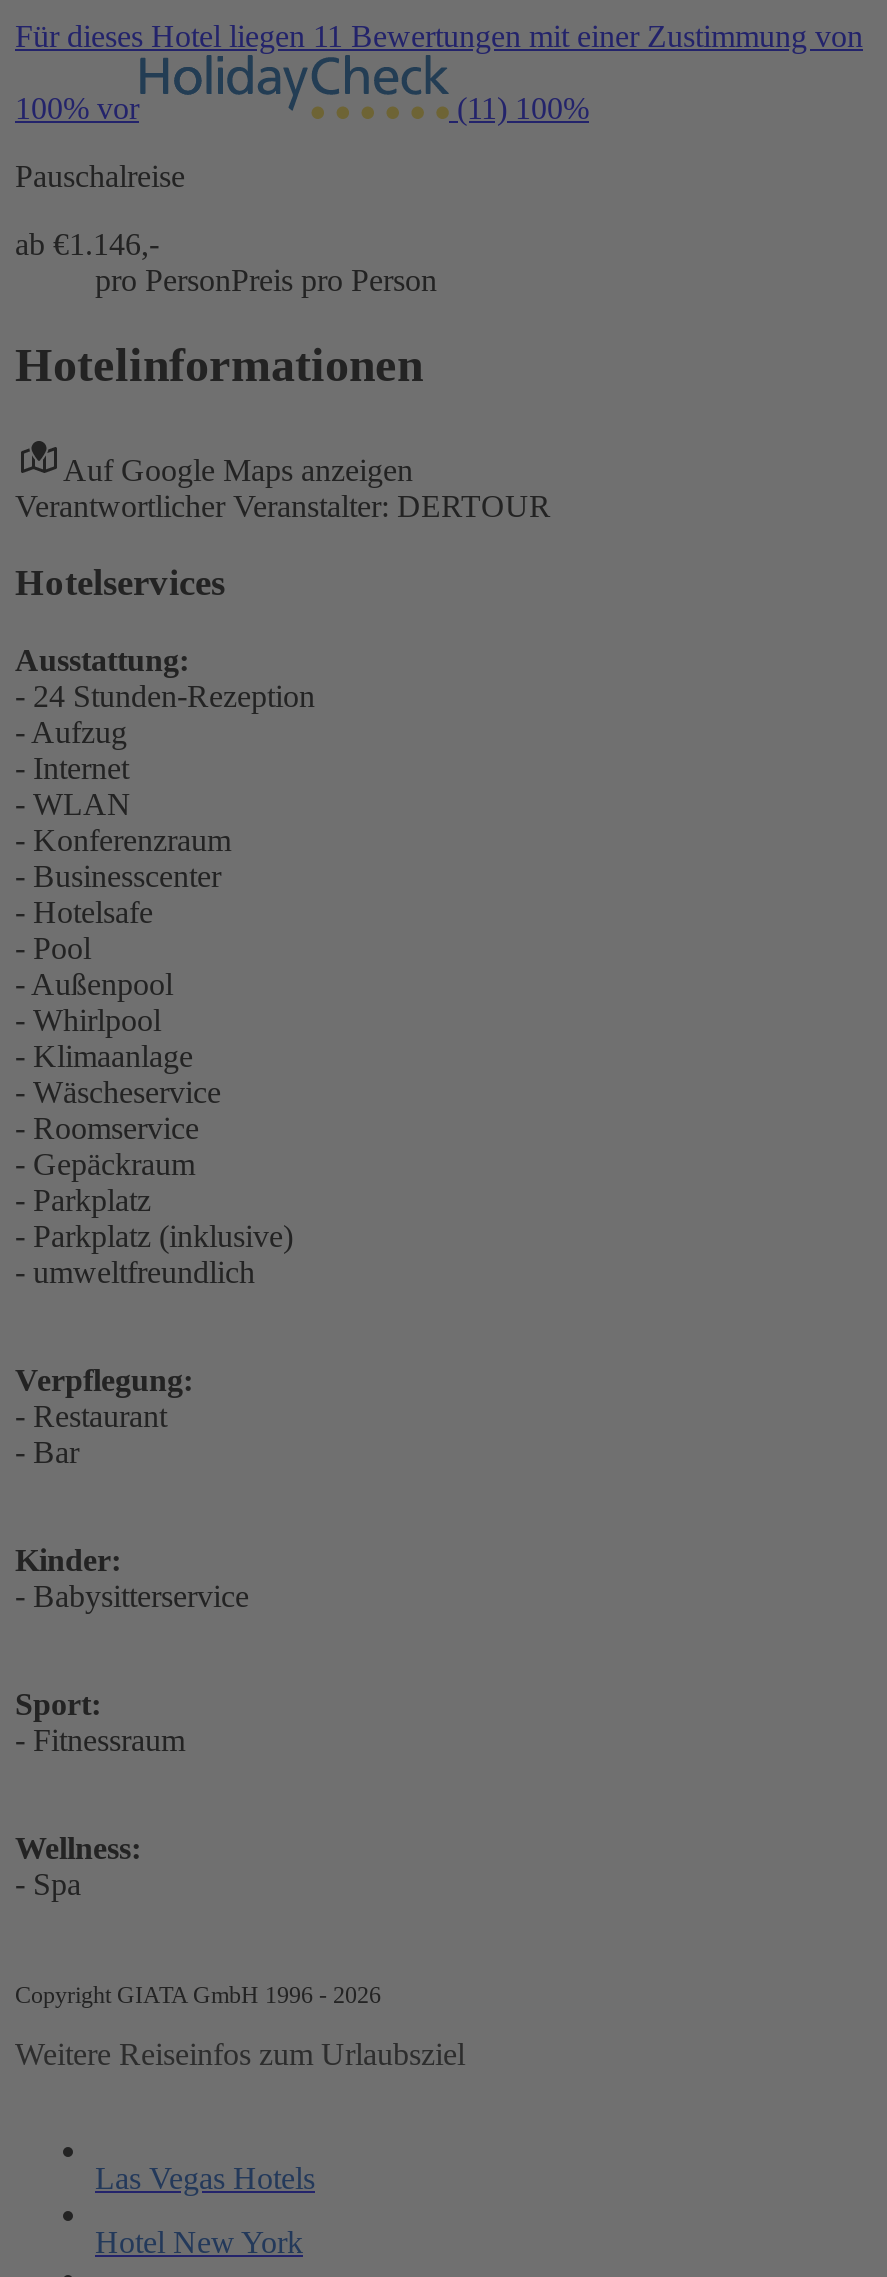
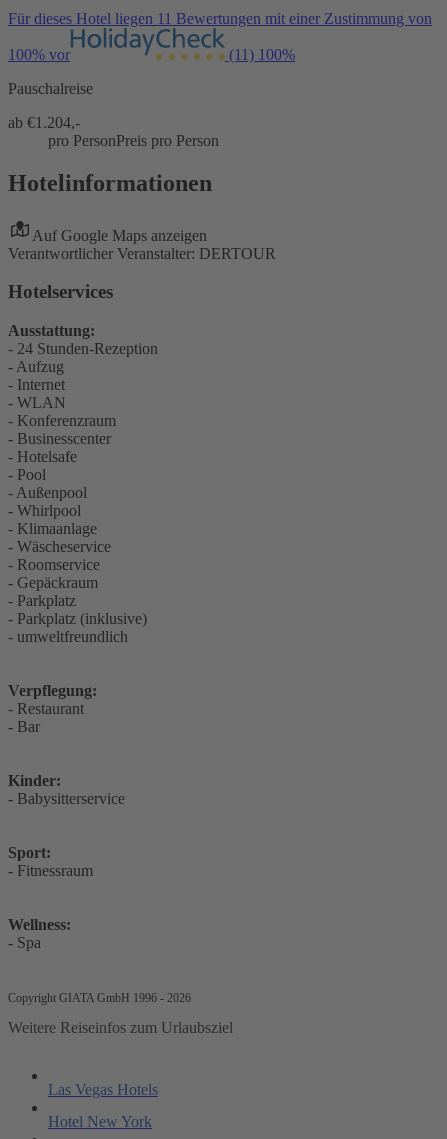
[15,227,159,261] ab €1.146,- -> [8,114,80,131] ab €1.204,-

